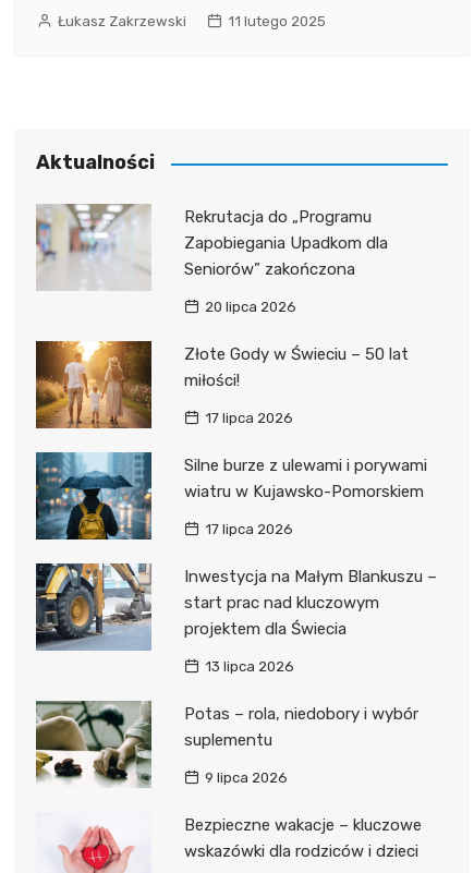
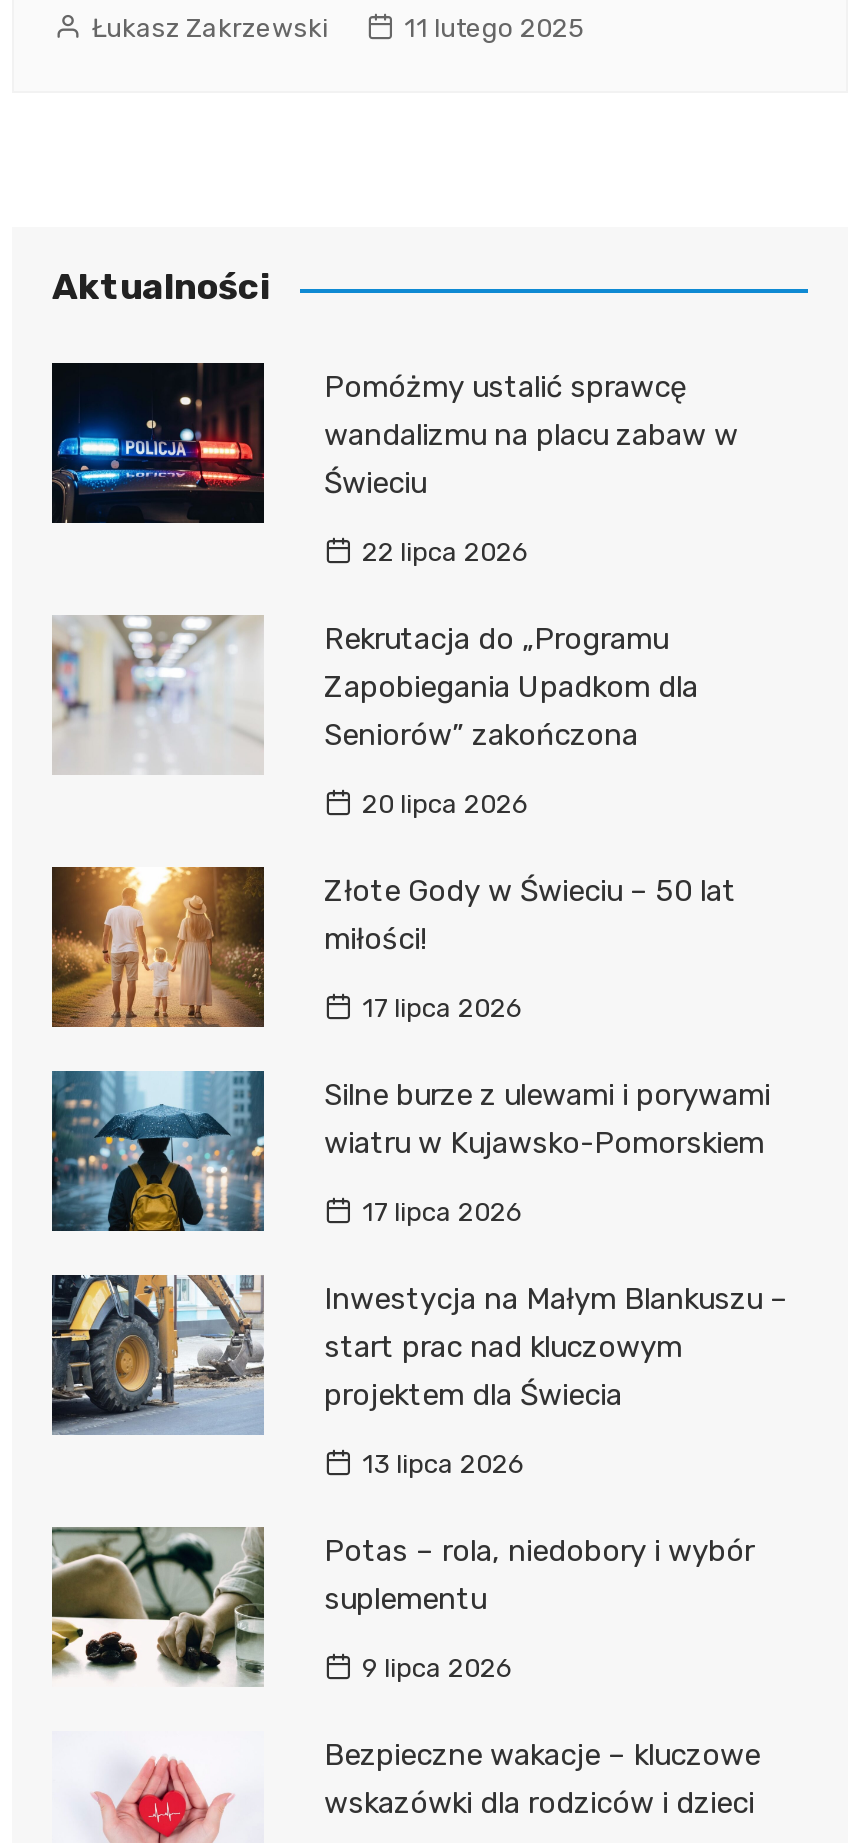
none -> [50,361,738,567] [image] | Pomóżmy ustalić sprawcę | wandalizmu na placu zabaw w | Świeciu | 22 lipca 2026

